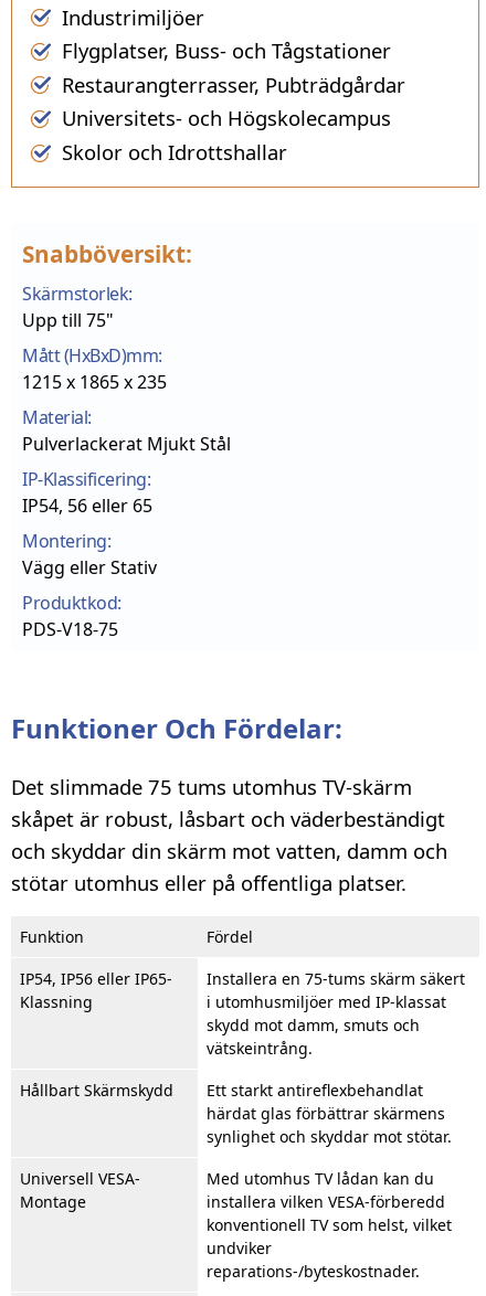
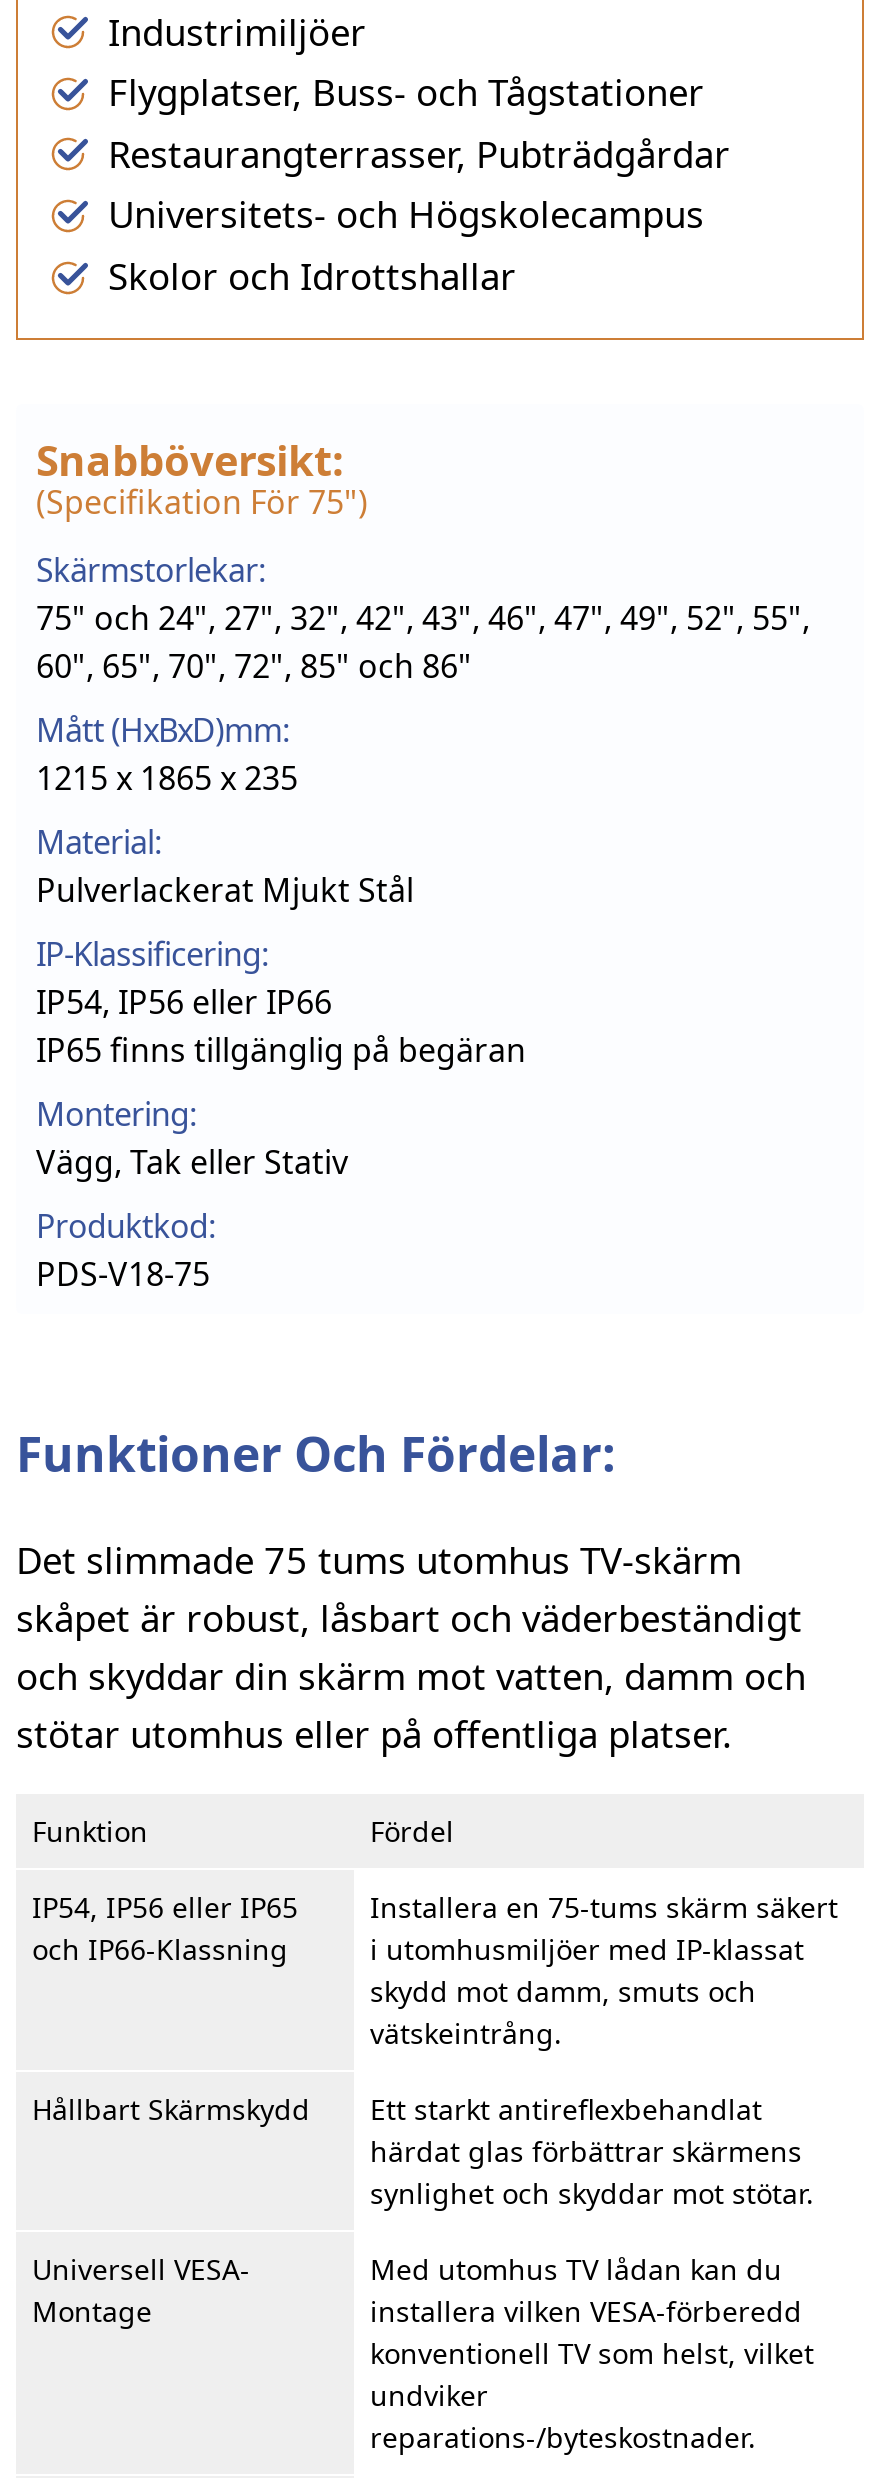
[22,281,132,332] Skärmstorlek: | Upp till 75" -> [36,479,810,687] (specifikation För 75") | Skärmstorlekar: | 75" och 24", 27", 32", 42", 43", 46", 47", 49", 52", 55", | 60", 65", 70", 72", 85" och 86"
[22,493,152,517] IP54, 56 eller 65 -> [36,979,526,1071] IP54, IP56 eller IP66 | IP65 finns tillgänglig på begäran
[22,555,157,579] Vägg eller Stativ -> [36,1139,348,1183] Vägg, Tak eller Stativ
[20,968,172,1012] IP54, IP56 eller IP65- | Klassning -> [32,1887,298,1967] IP54, IP56 eller IP65 | och IP66-Klassning

